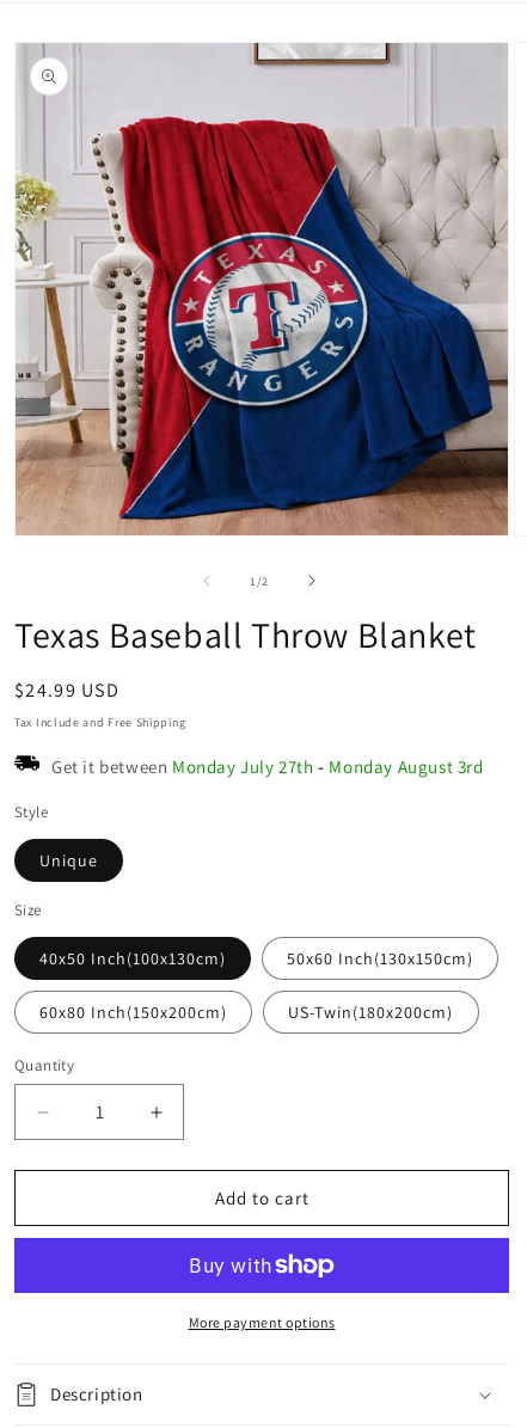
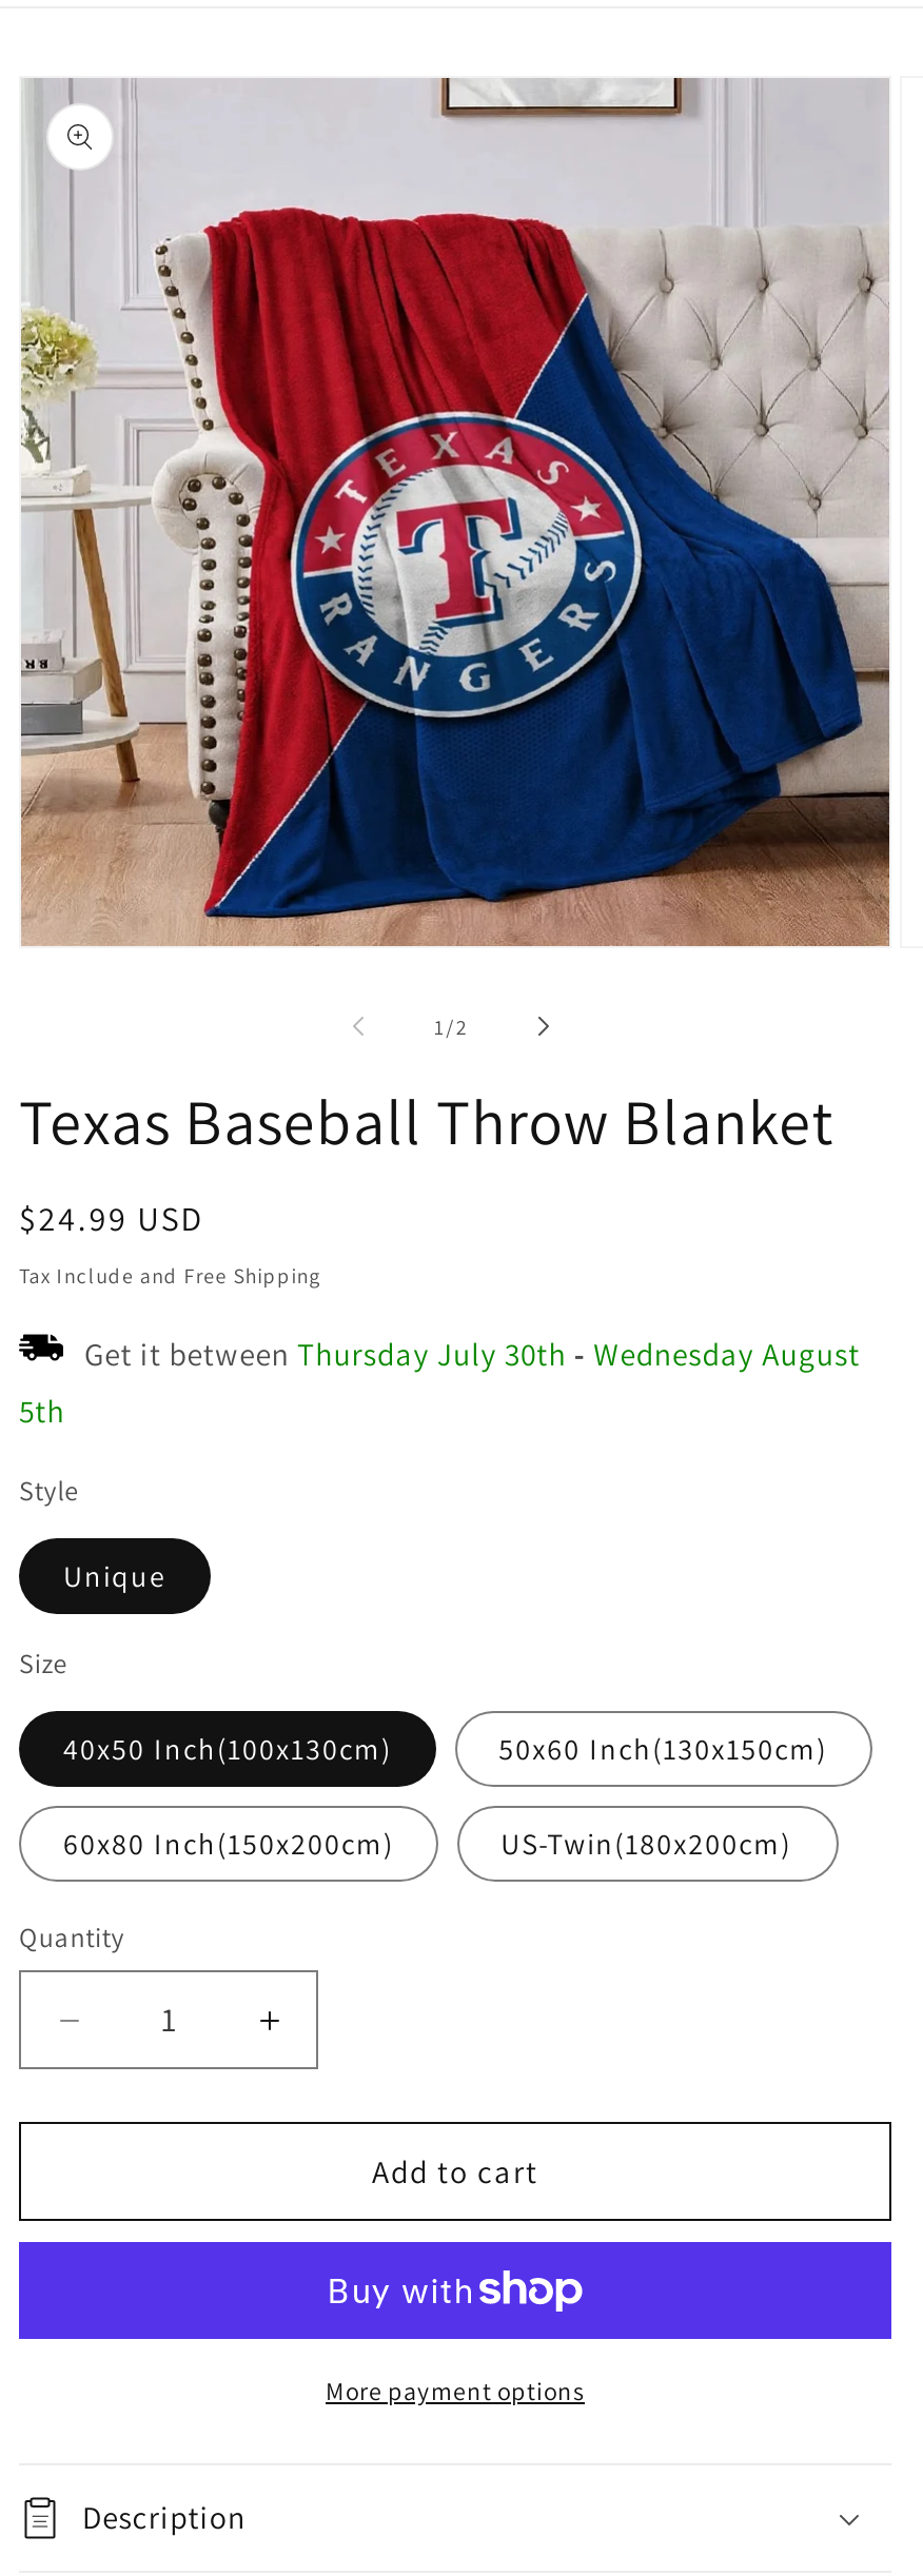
[51,755,484,778] Get it between Monday July 27th - Monday August 3rd -> [19,1334,860,1431] Get it between Thursday July 30th - Wednesday August | 5th

